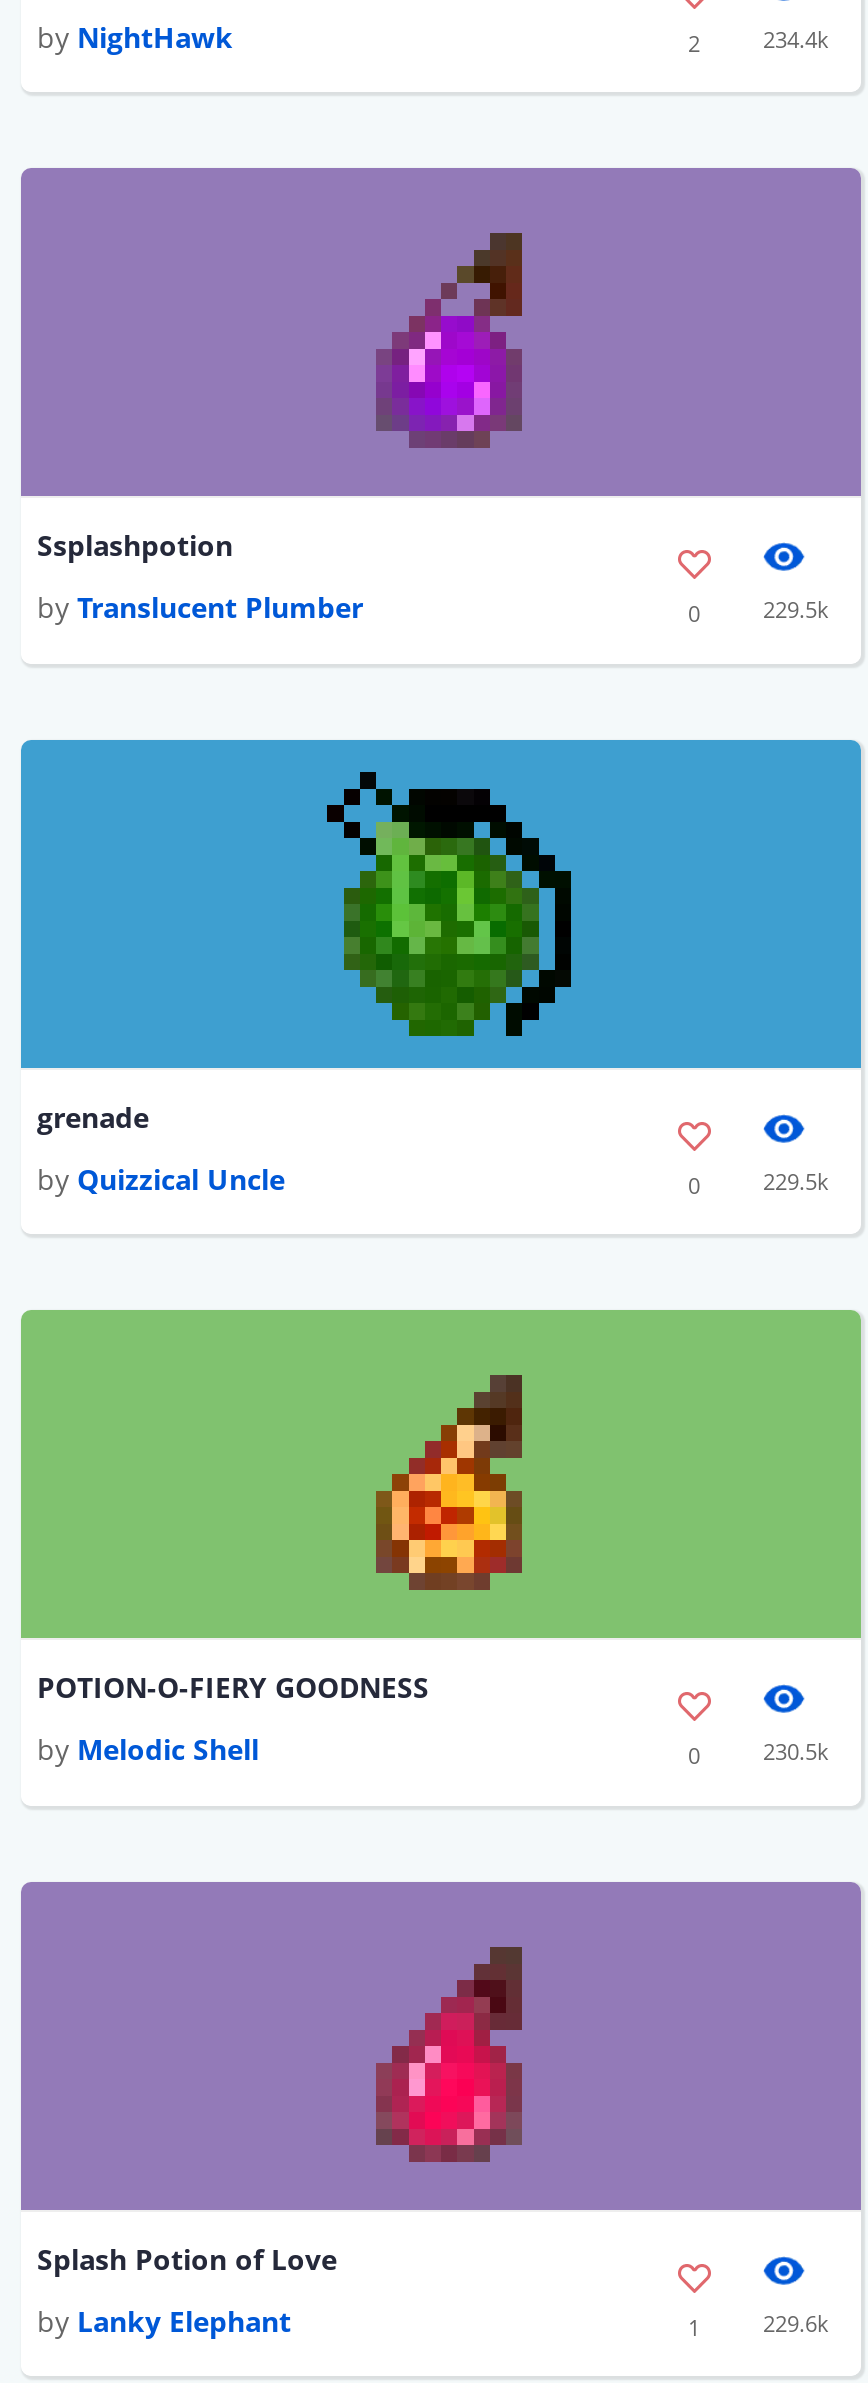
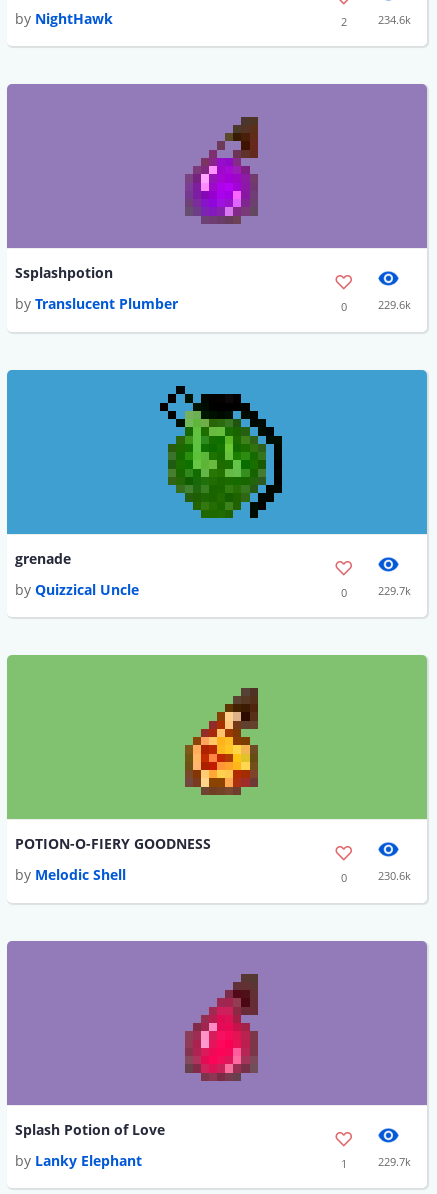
[763,24,829,54] 234.4k -> [378,12,411,27] 234.6k
[763,595,829,625] 229.5k -> [378,297,411,312] 229.6k
[763,1166,829,1196] 229.5k -> [378,583,411,598] 229.7k
[763,1737,829,1767] 230.5k -> [378,868,411,883] 230.6k
[763,2308,829,2338] 229.6k -> [378,1154,411,1169] 229.7k

